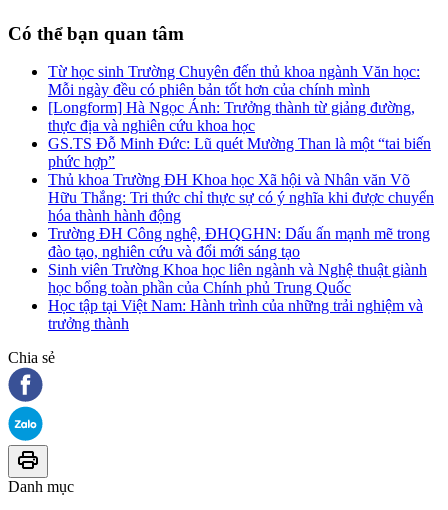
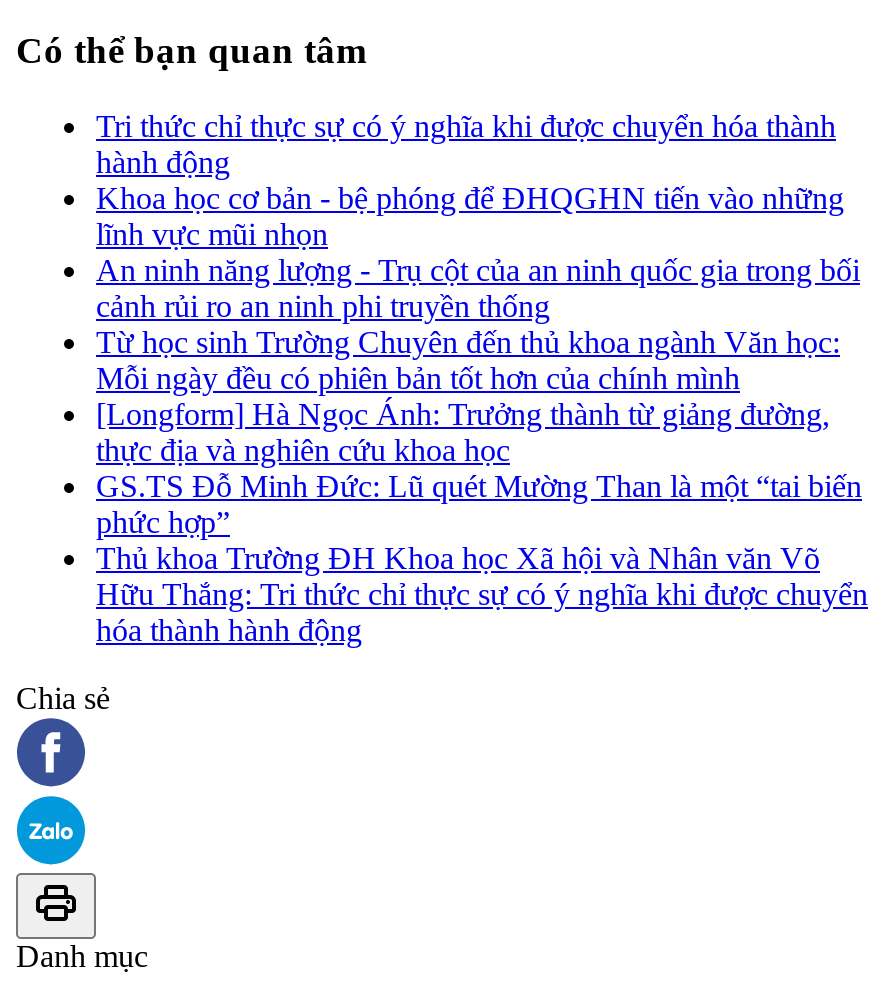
none -> [96,110,860,324] Tri thức chỉ thực sự có ý nghĩa khi được chuyển hóa thành | hành động | Khoa học cơ bản - bệ phóng để ĐHQGHN tiến vào những | lĩnh vực mũi nhọn | An ninh năng lượng - Trụ cột của an ninh quốc gia trong bối | cảnh rủi ro an ninh phi truyền thống
moved [48,63,434,224] -> [96,326,868,648]: Từ học sinh Trường Chuyên đến thủ khoa ngành Văn học: | Mỗi ngày đều có phiên bản tốt hơn của chính mình | [Longform] Hà Ngọc Ánh: Trưởng thành từ giảng đường, | ... | Hữu Thắng: Tri thức chỉ thực sự có ý nghĩa khi được chuyển | hóa thành hành động
[48,225,430,332] Trường ĐH Công nghệ, ĐHQGHN: Dấu ấn mạnh mẽ trong | đào tạo, nghiên cứu và đổi mới sáng tạo | Sinh viên Trường Khoa học liên ngành và Nghệ thuật giành | học bổng toàn phần của Chính phủ Trung Quốc | Học tập tại Việt Nam: Hành trình của những trải nghiệm và | trưởng thành -> none

